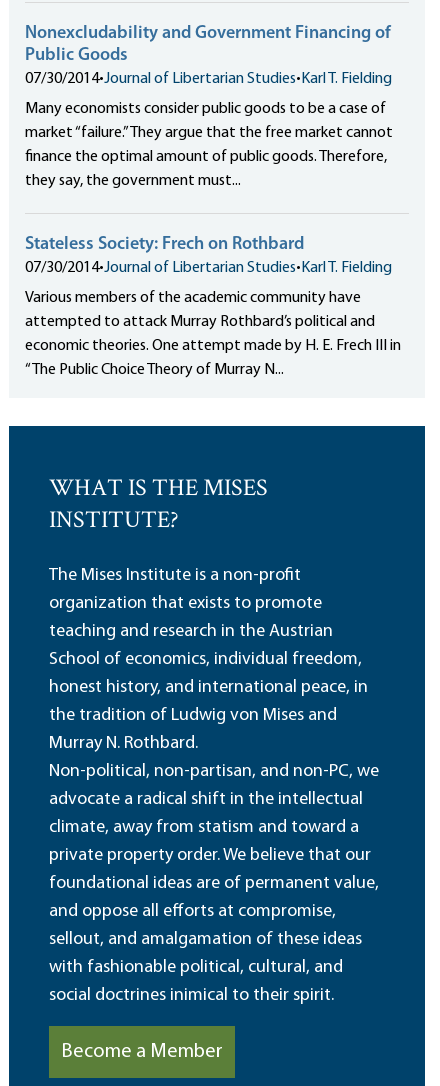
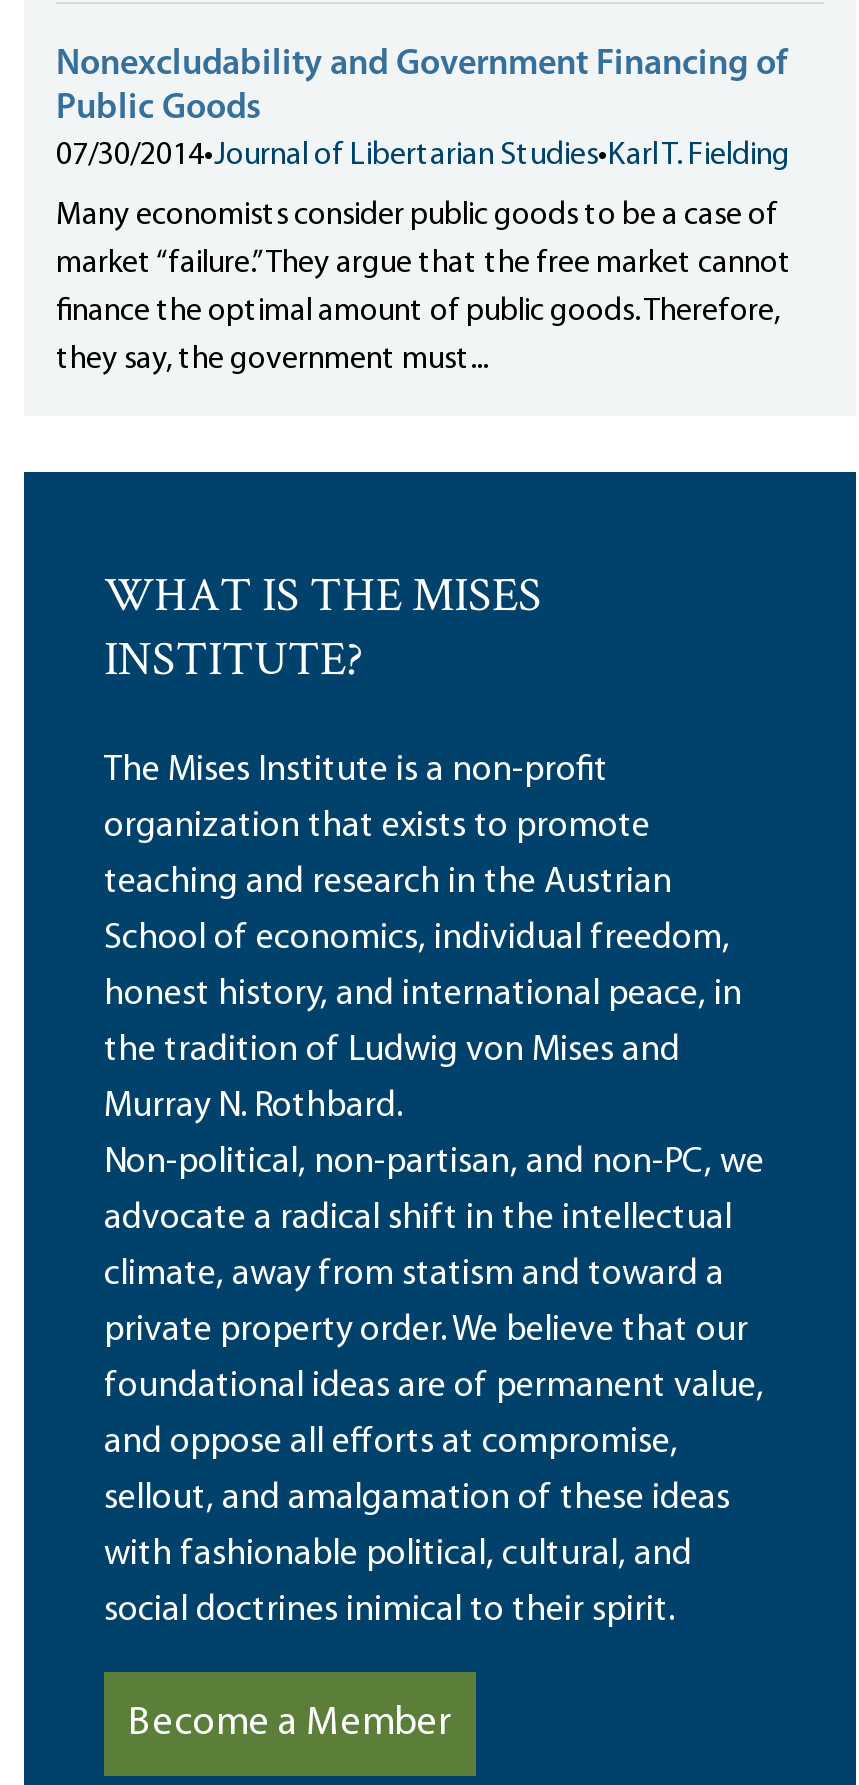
[25,235,401,378] Stateless Society: Frech on Rothbard | 07/30/2014•Journal of Libertarian Studies•Karl T. Fielding | Various members of the academic community have | attempted to attack Murray Rothbard’s political and | economic theories. One attempt made by H. E. Frech III in | “The Public Choice Theory of Murray N... -> none

